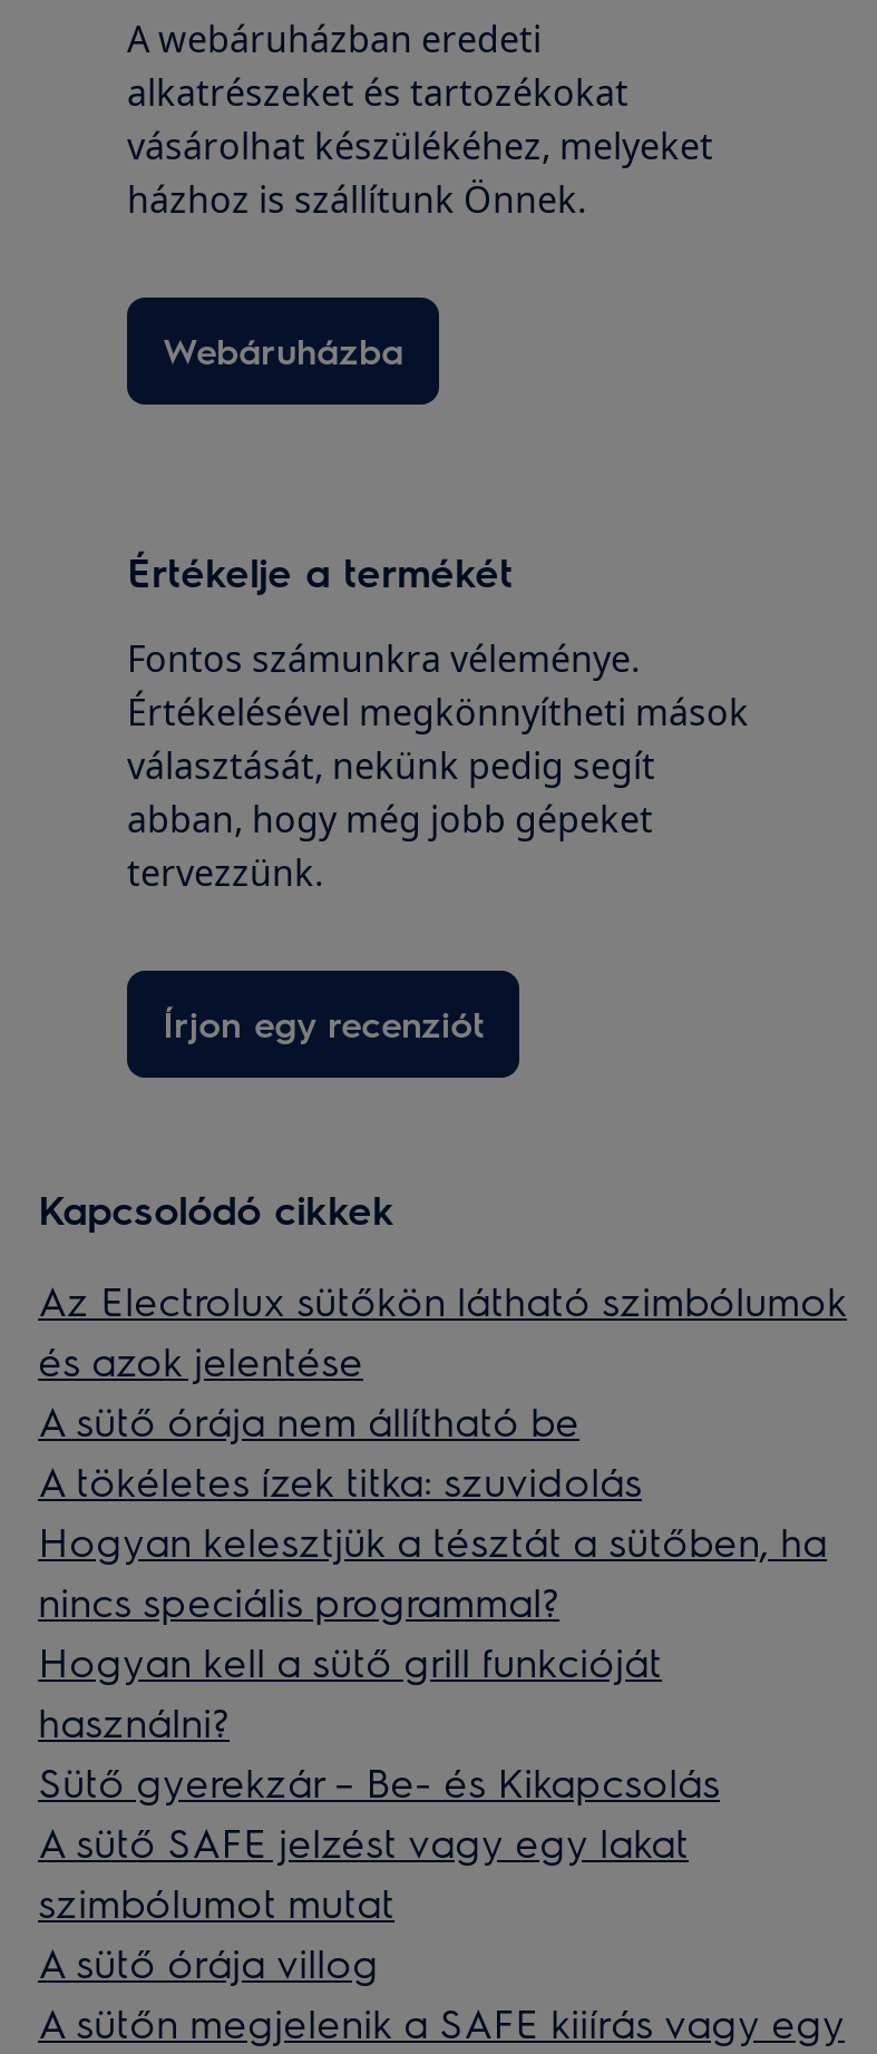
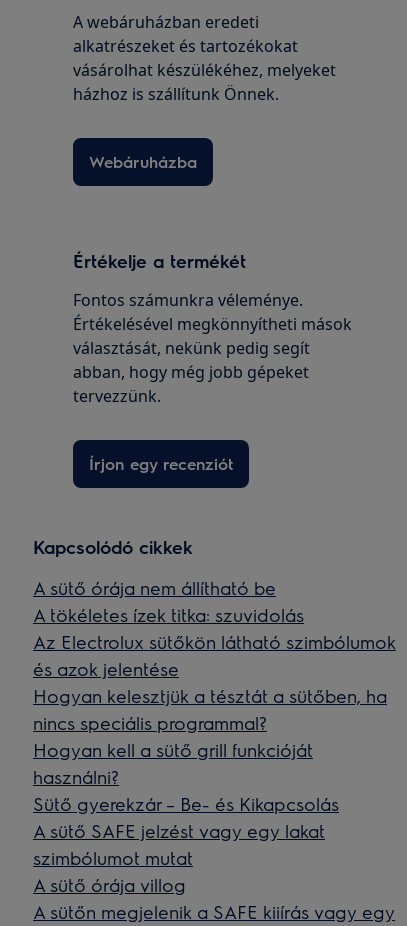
moved [38,1274,847,1386] -> [33,630,396,680]: Az Electrolux sütőkön látható szimbólumok | és azok jelentése
moved [38,1394,642,1506] -> [33,576,304,626]: A sütő órája nem állítható be | A tökéletes ízek titka: szuvidolás

